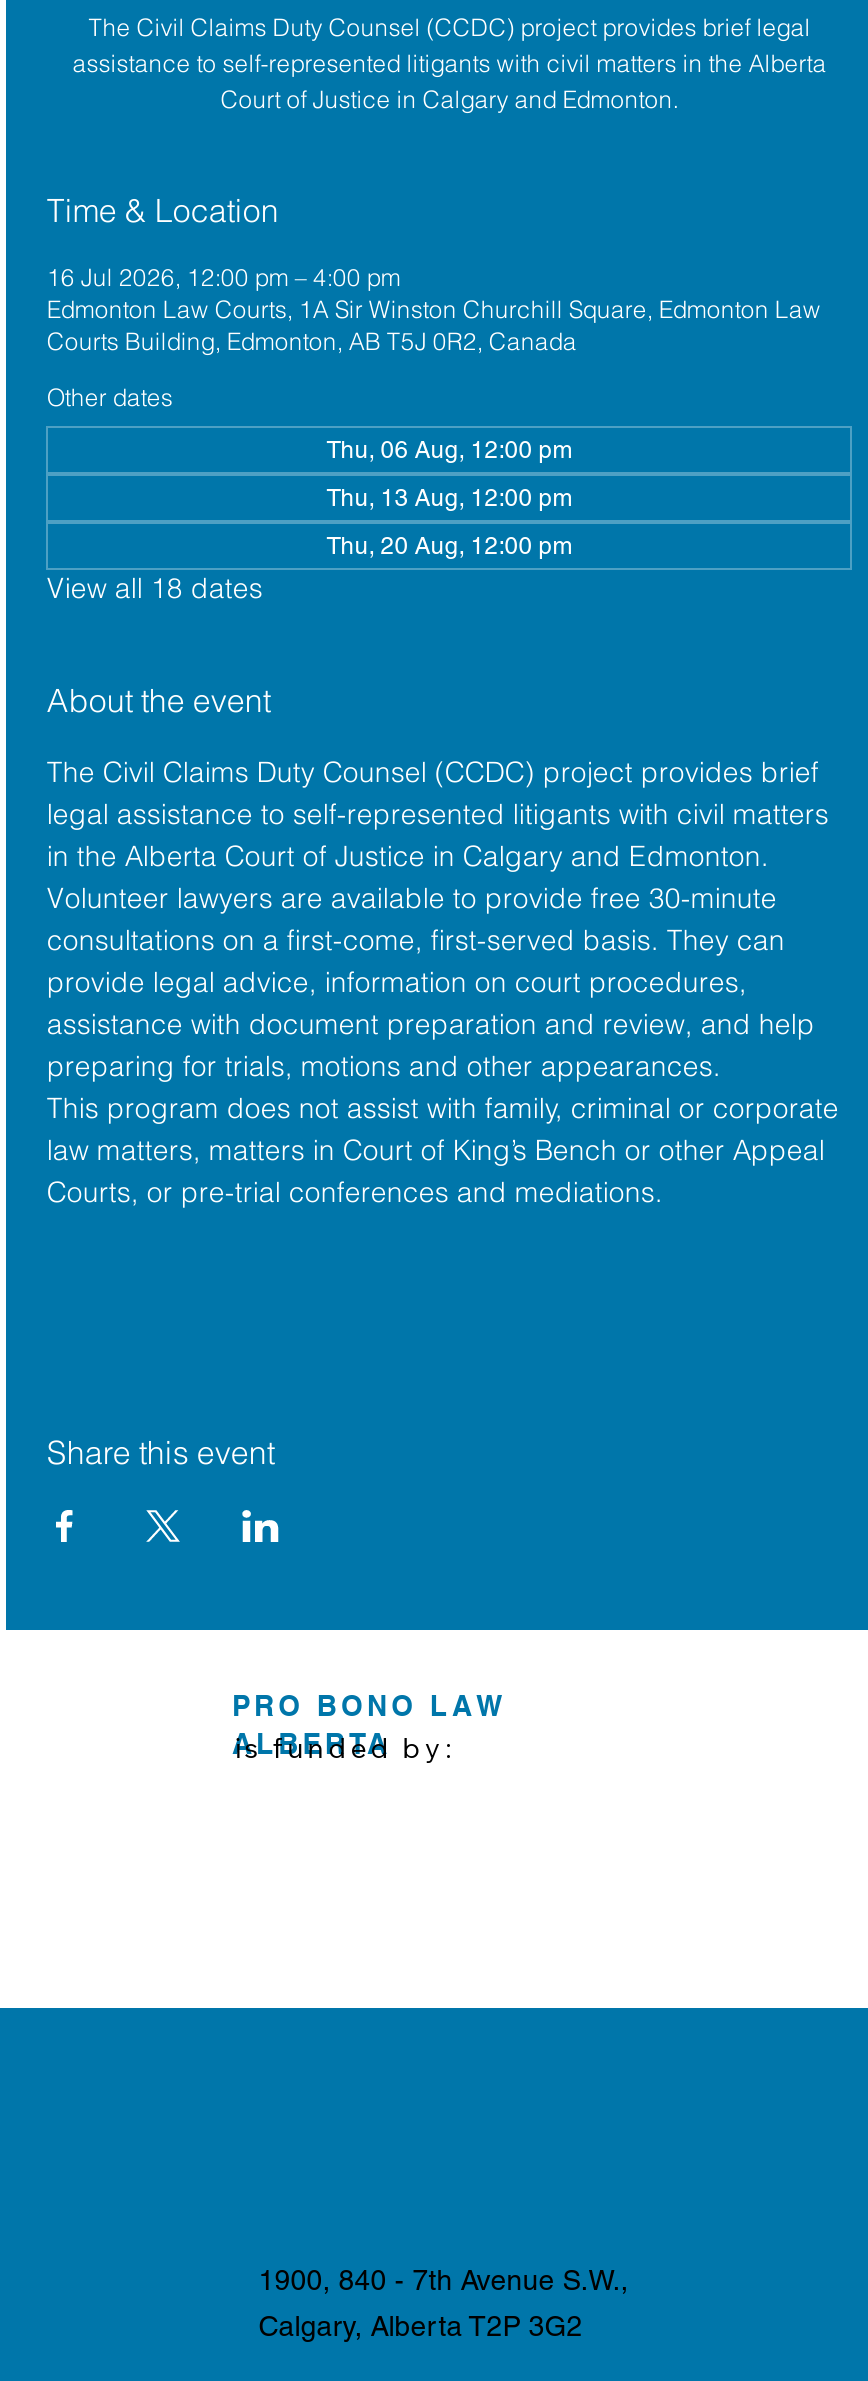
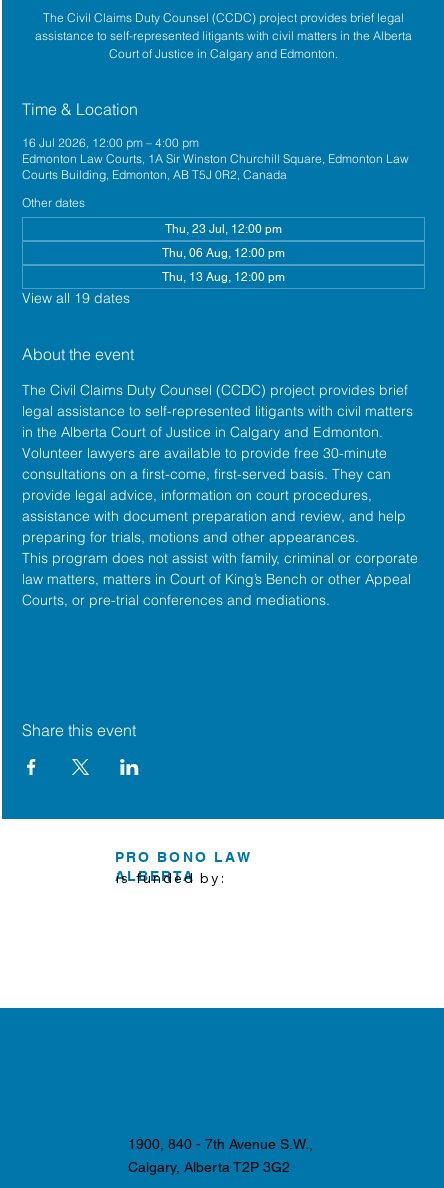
none -> [165,222,282,236] Thu, 23 Jul, 12:00 pm
moved [326,436,572,512] -> [162,246,285,284]: Thu, 06 Aug, 12:00 pm | Thu, 13 Aug, 12:00 pm
[47,532,572,606] Thu, 20 Aug, 12:00 pm | View all 18 dates -> [22,289,130,307] View all 19 dates

